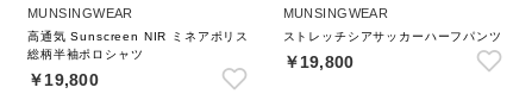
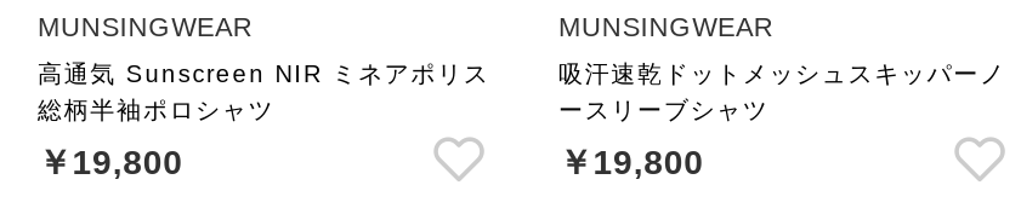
[283,30,502,43] ストレッチシアサッカーハーフパンツ -> [558,60,1006,123] 吸汗速乾ドットメッシュスキッパーノ | ースリーブシャツ

